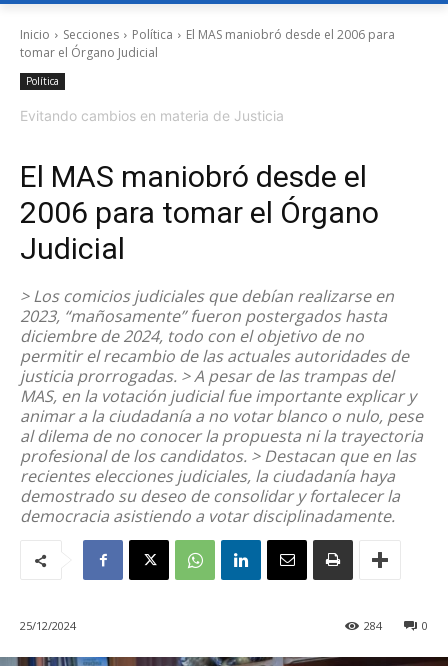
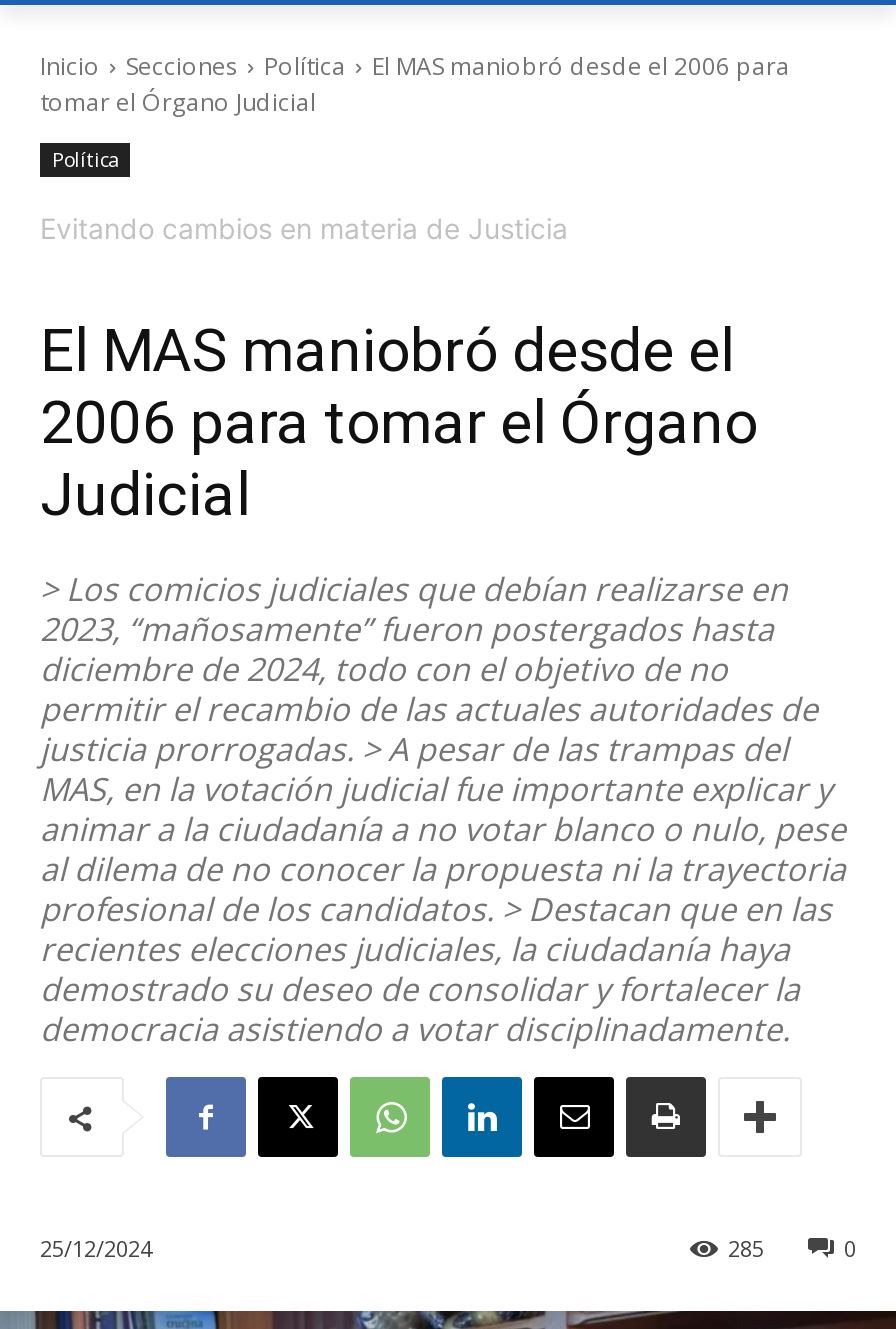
[364,618,382,633] 284 -> [728,1233,764,1263] 285

